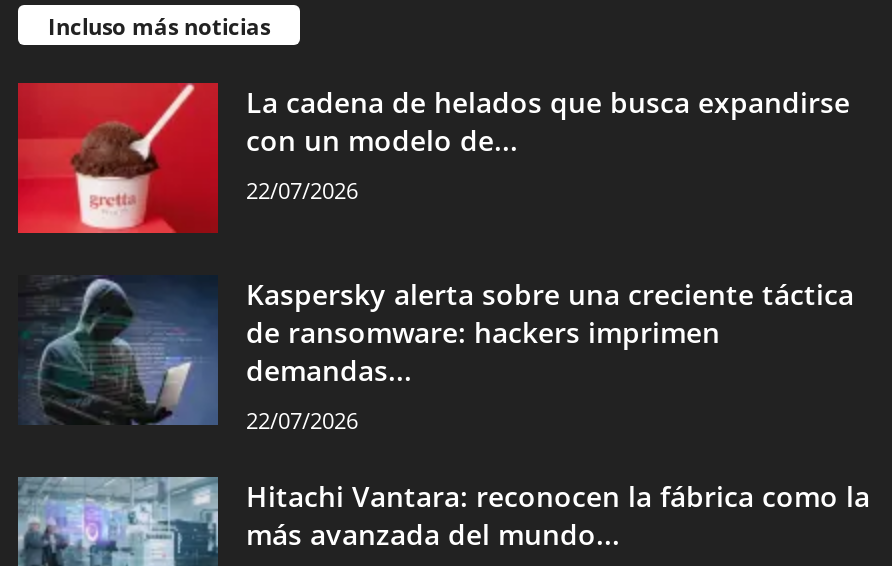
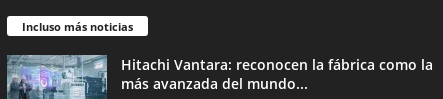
[16,82,854,435] [image] | La cadena de helados que busca expandirse | con un modelo de... | 22/07/2026 | Kaspersky alerta sobre una creciente táctica | de ransomware: hackers imprimen | demandas... | 22/07/2026 -> none
[18,276,216,440] [image] -> none

